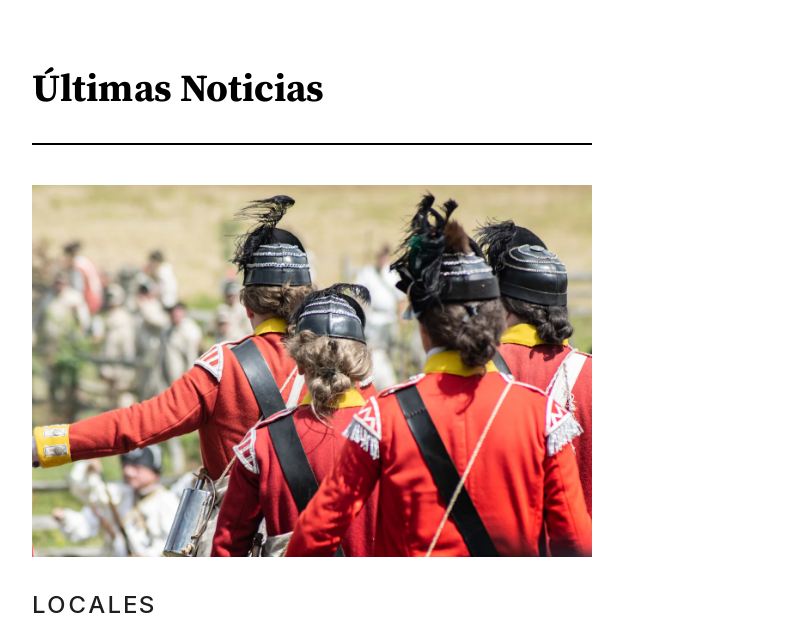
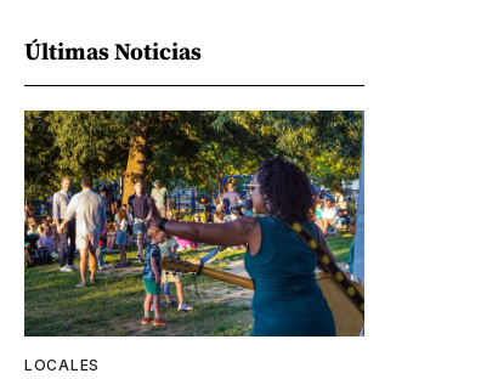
[30,185,594,559] [image] -> [23,109,366,338] [image]

